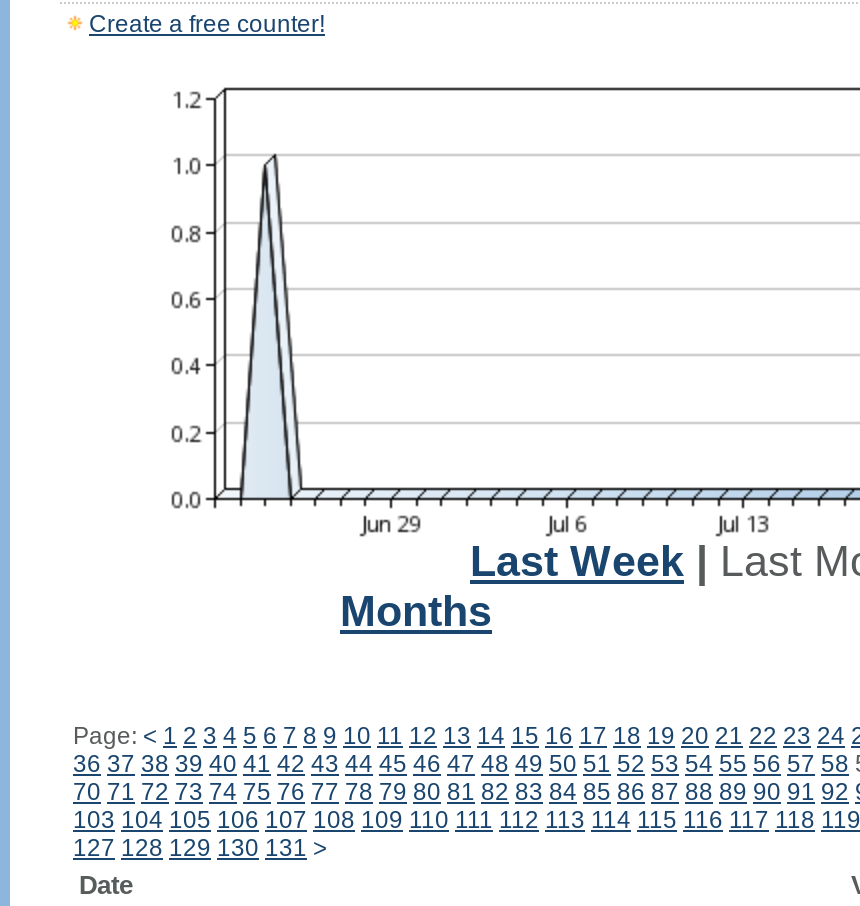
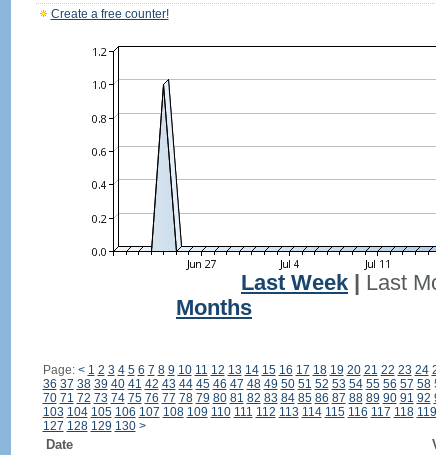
[236,152,352,500] [image] -> [125,78,183,252] [image]
[73,834,327,862] 127 128 129 130 131 > -> [42,419,145,433] 127 128 129 130 >

